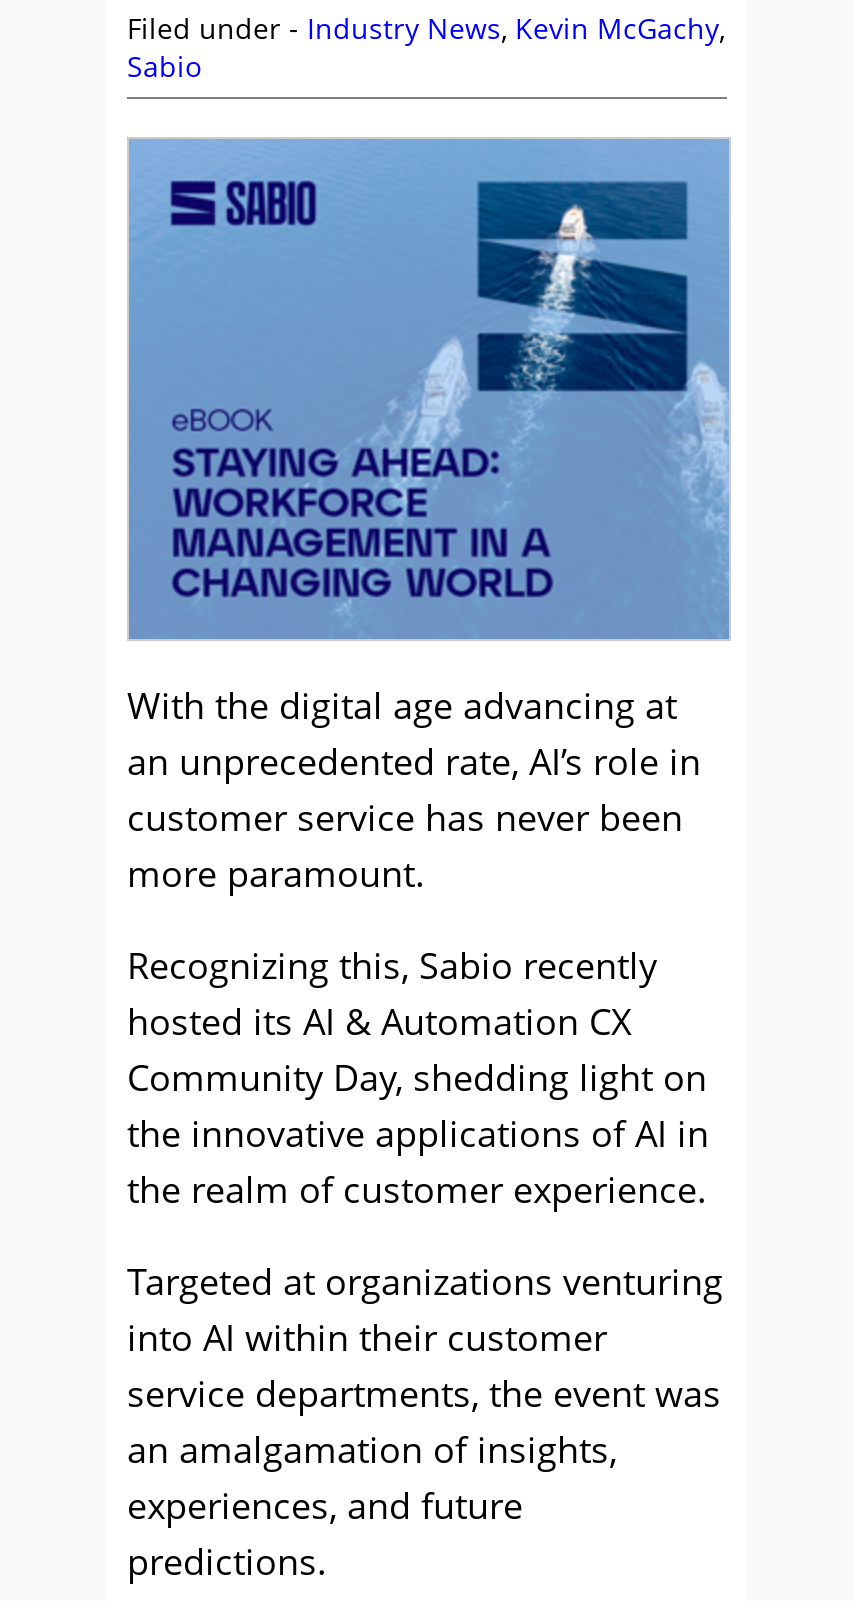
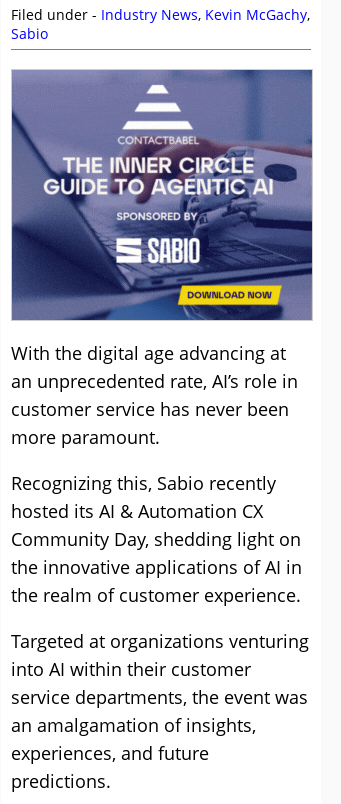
[127,137,731,641] [image] -> [11,70,313,321] [image]

